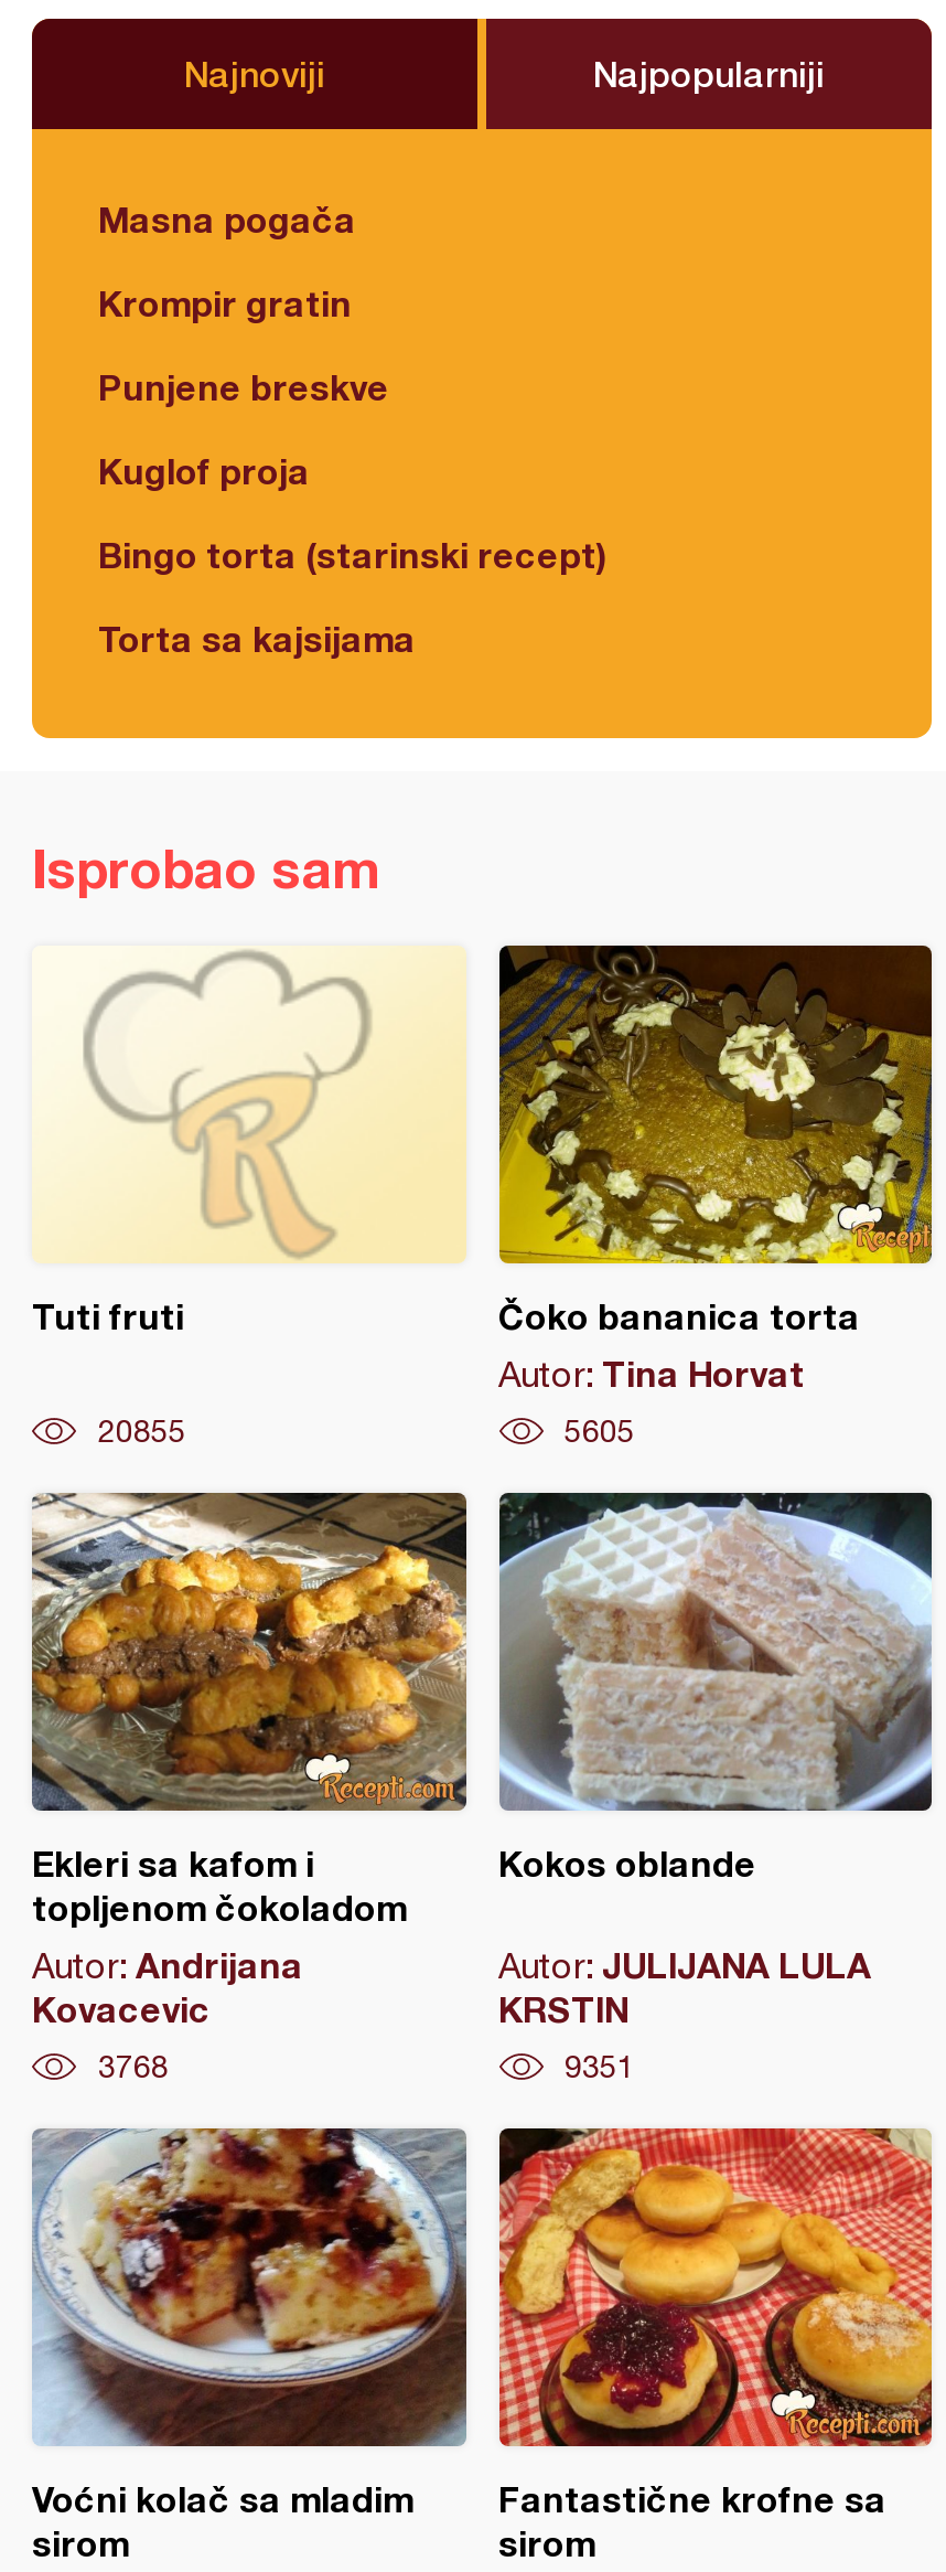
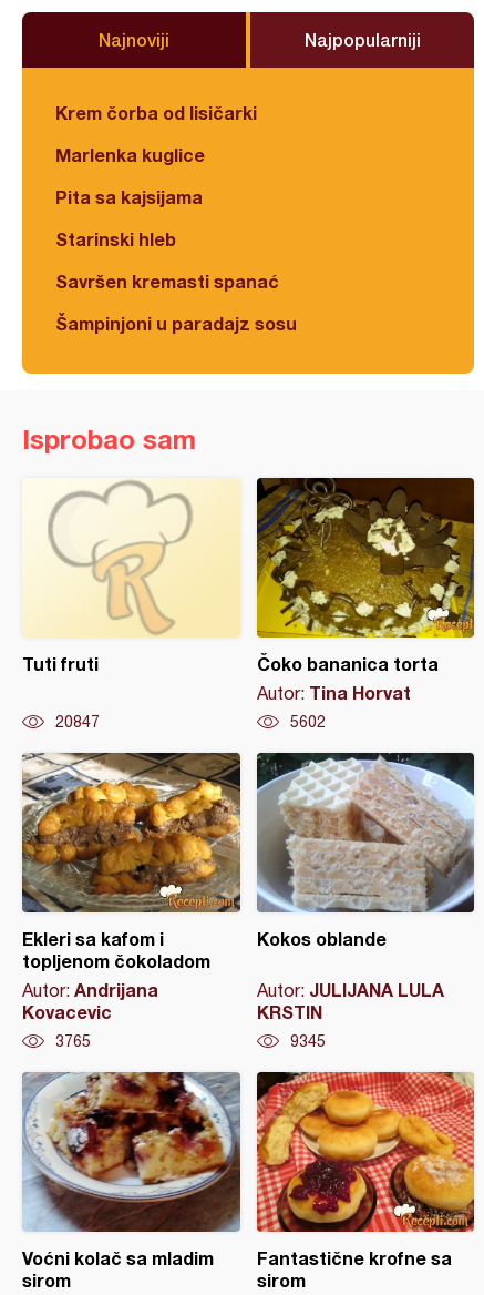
[98,198,356,239] Masna pogača -> [55,102,257,123] Krem čorba od lisičarki
[98,281,352,323] Krompir gratin -> [55,144,205,165] Marlenka kuglice
[98,365,389,407] Punjene breskve -> [55,186,203,207] Pita sa kajsijama
[98,449,310,491] Kuglof proja -> [55,228,176,249] Starinski hleb
[98,533,608,575] Bingo torta (starinski recept) -> [55,271,279,292] Savršen kremasti spanać
[98,617,416,659] Torta sa kajsijama -> [55,313,297,334] Šampinjoni u paradajz sosu
[98,1413,186,1449] 20855 -> [55,713,100,731] 20847
[565,1413,635,1449] 5605 -> [290,713,325,731] 5602
[98,2049,169,2084] 3768 -> [55,1032,91,1050] 3765
[565,2049,635,2084] 9351 -> [290,1032,325,1050] 9345

